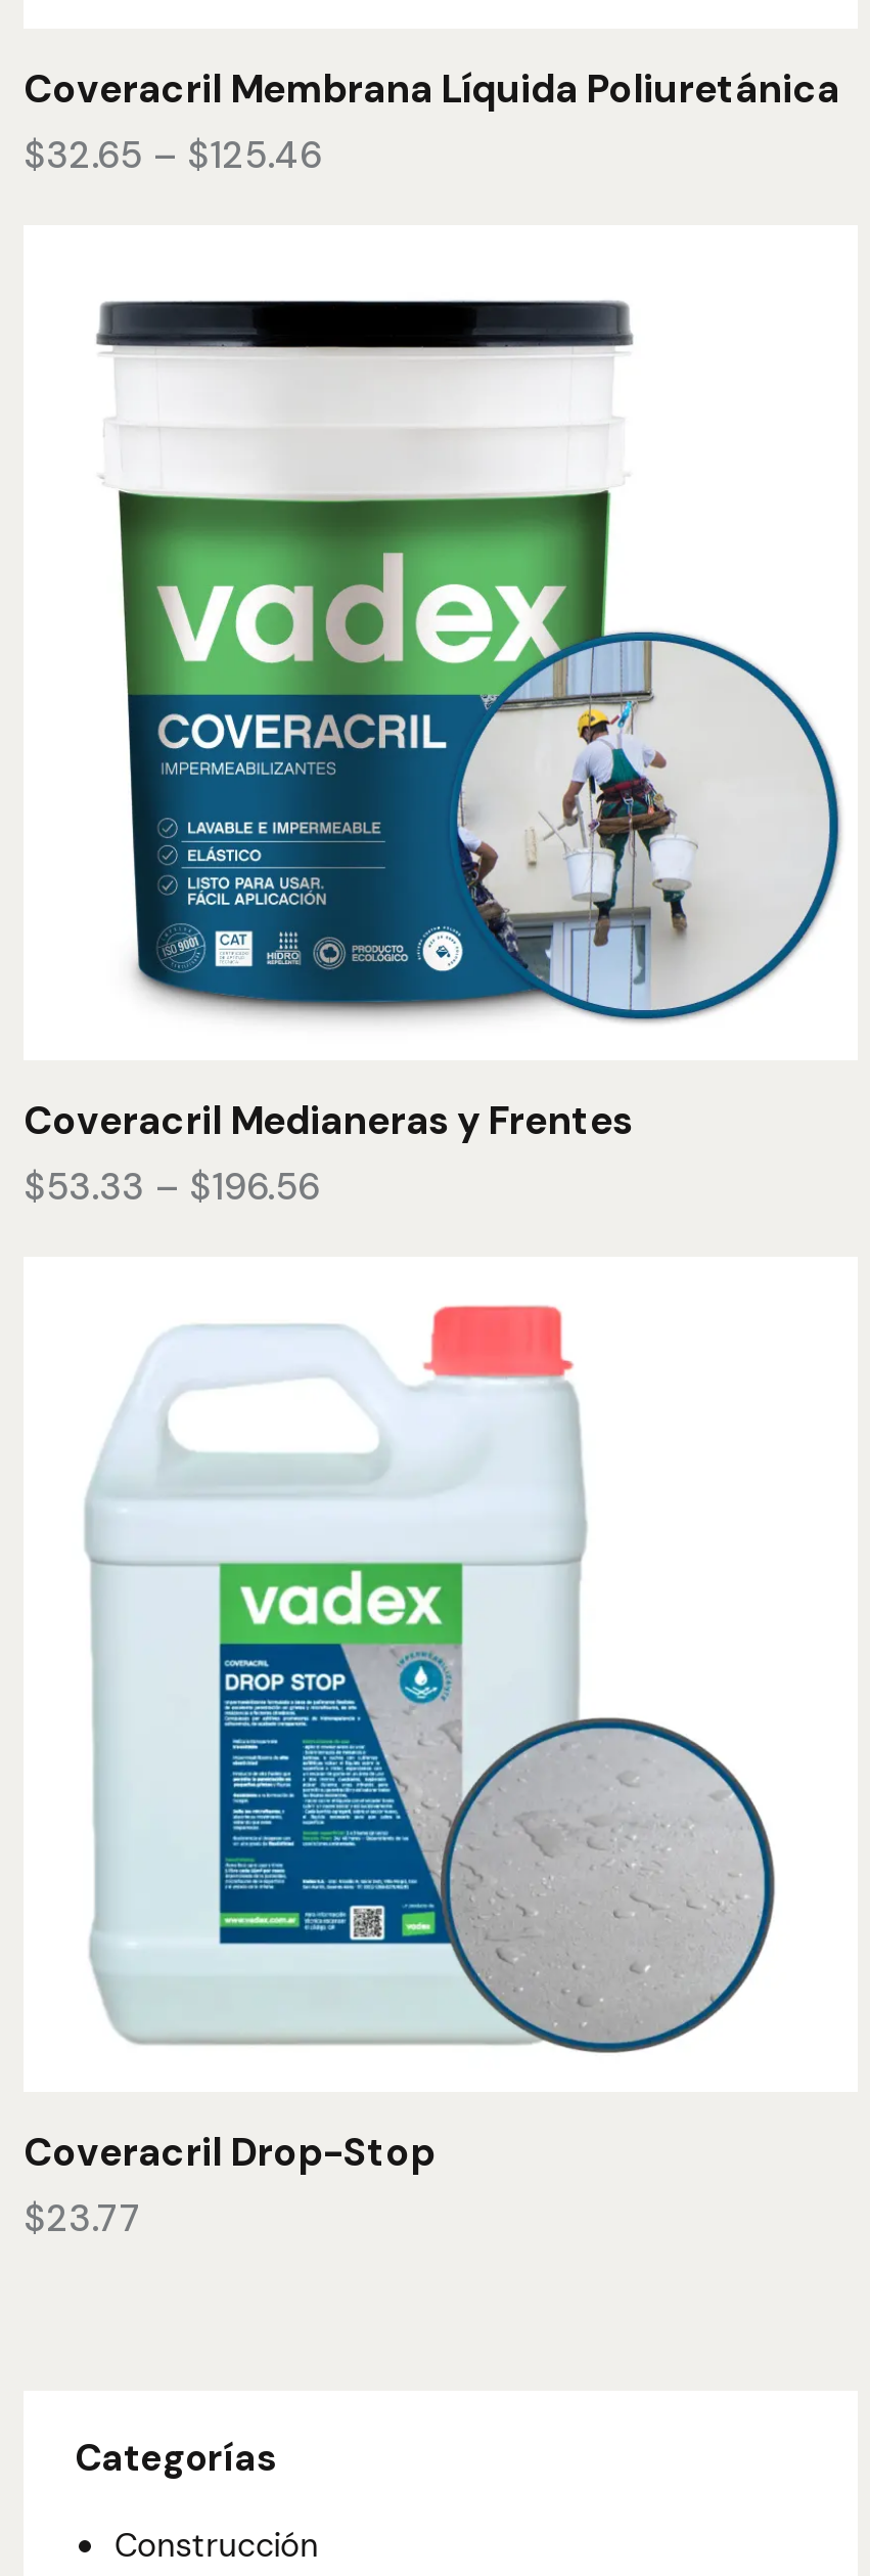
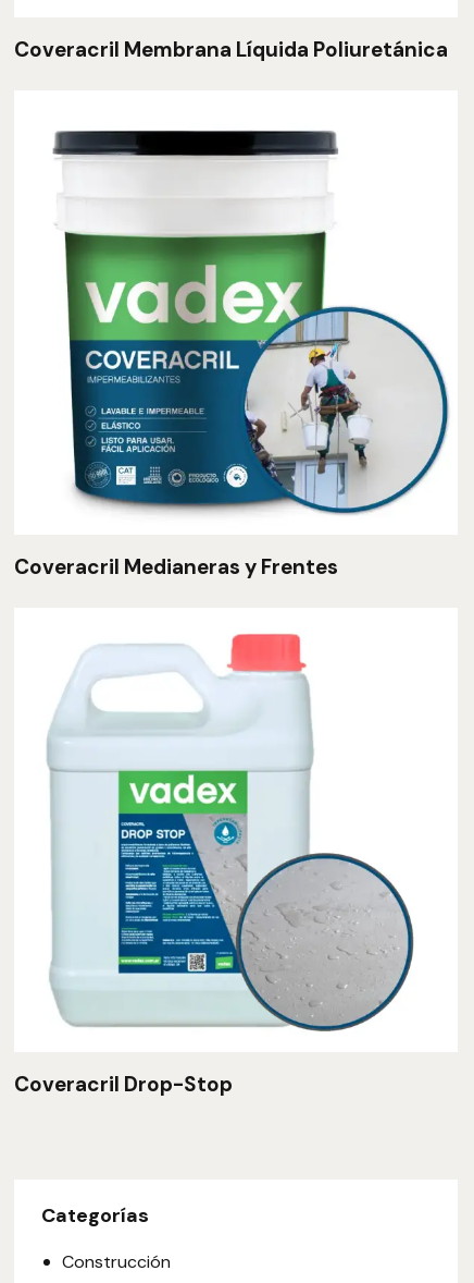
[24,131,322,180] $32.65 – $125.46 -> none
[24,1162,320,1211] $53.33 – $196.56 -> none
[24,2194,142,2243] $23.77 -> none

